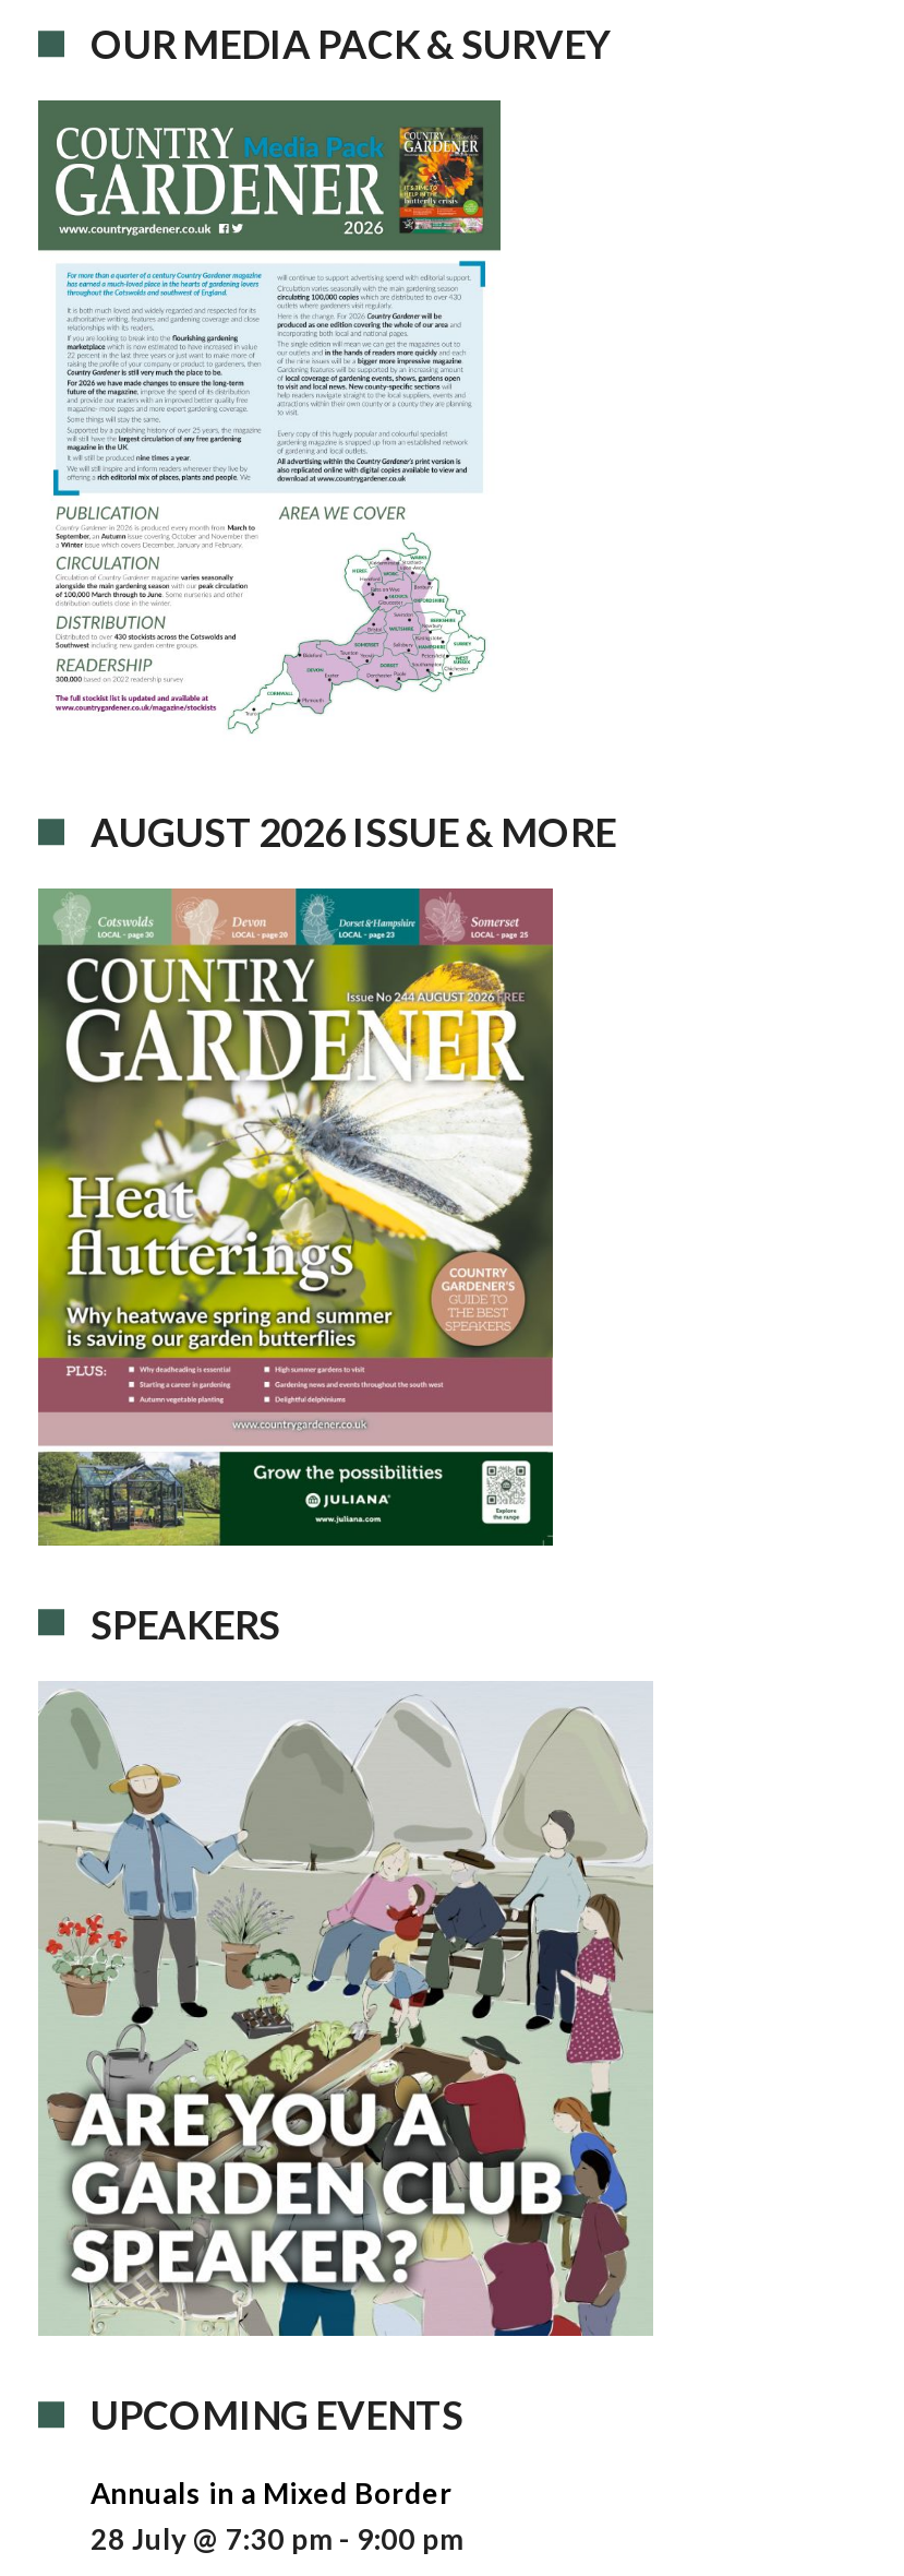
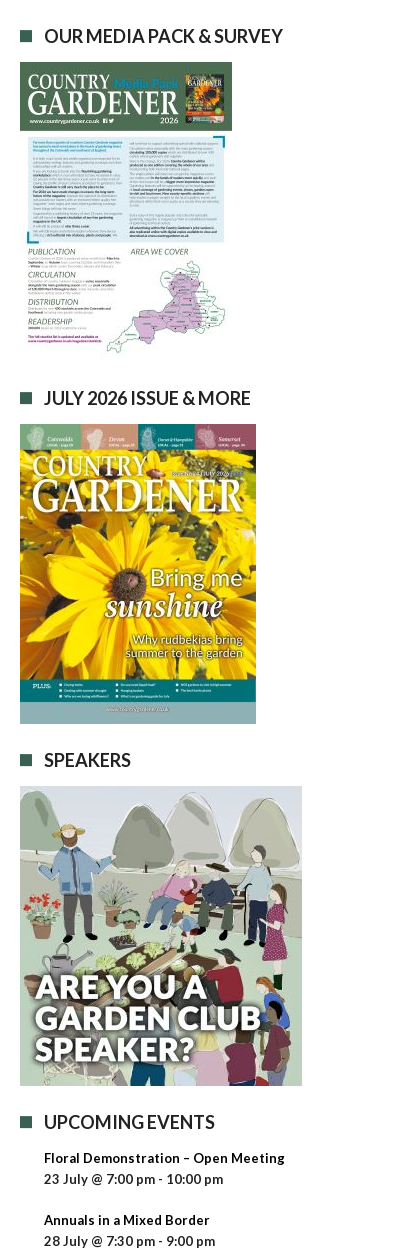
[91,809,616,857] AUGUST 2026 ISSUE & MORE -> [44,387,251,409] JULY 2026 ISSUE & MORE
[36,942,555,1547] [image] -> [19,449,257,724] [image]
none -> [44,1150,285,1187] Floral Demonstration – Open Meeting | 23 July @ 7:00 pm - 10:00 pm

